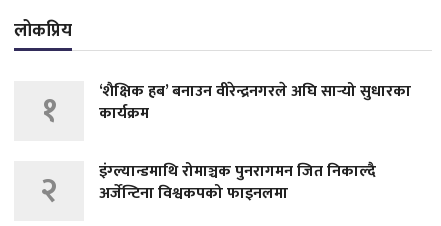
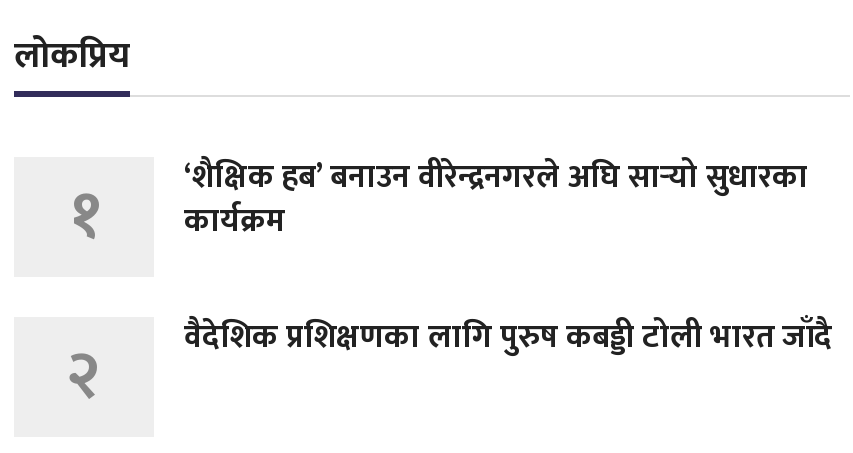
[99,158,376,207] इंग्ल्यान्डमाथि रोमाञ्चक पुनरागमन जित निकाल्दै | अर्जेन्टिना विश्वकपको फाइनलमा -> [184,312,832,366] वैदेशिक प्रशिक्षणका लागि पुरुष कबड्डी टोली भारत जाँदै

